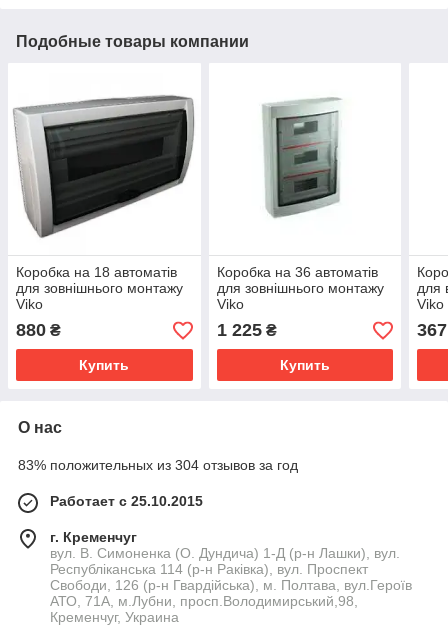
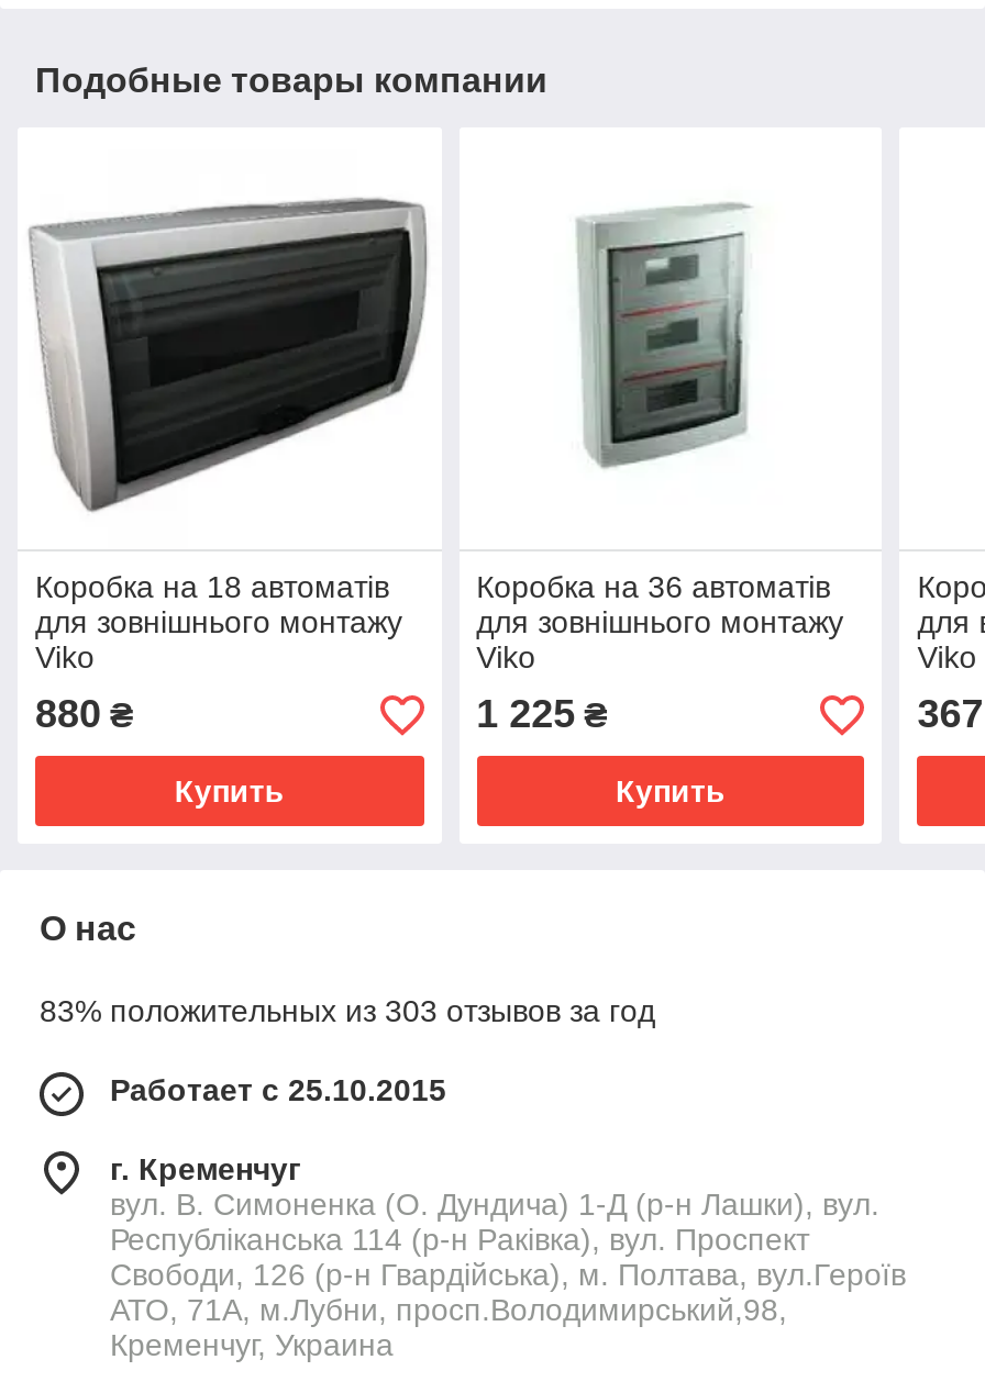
[18,457,298,473] 83% положительных из 304 отзывов за год -> [40,994,655,1029] 83% положительных из 303 отзывов за год

